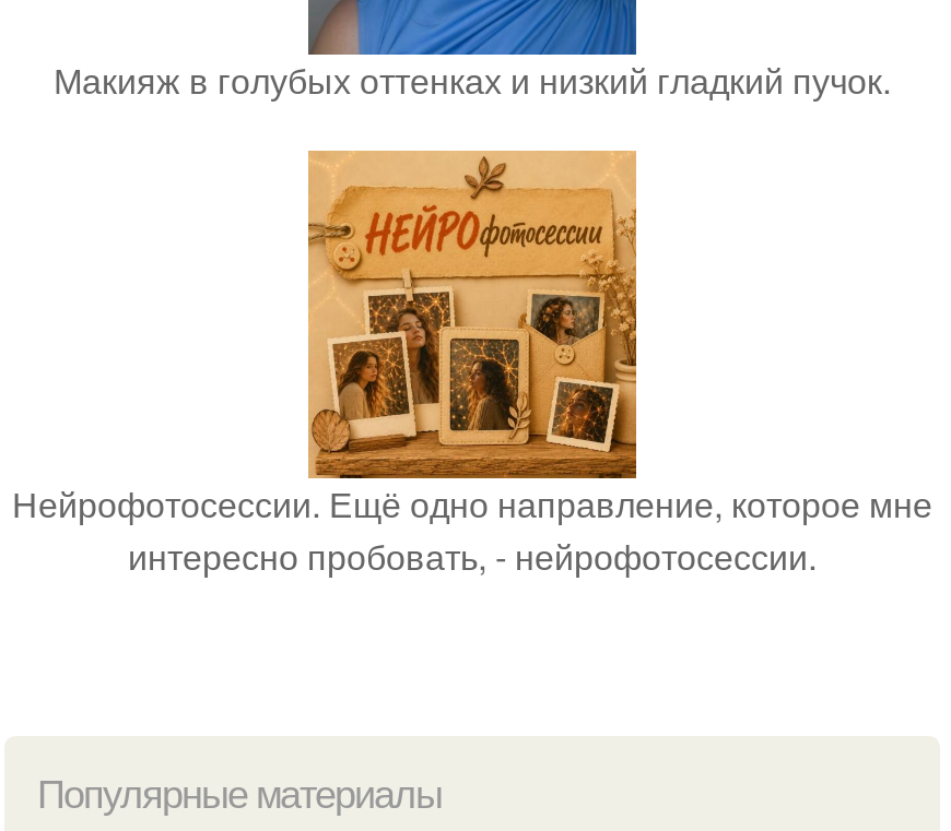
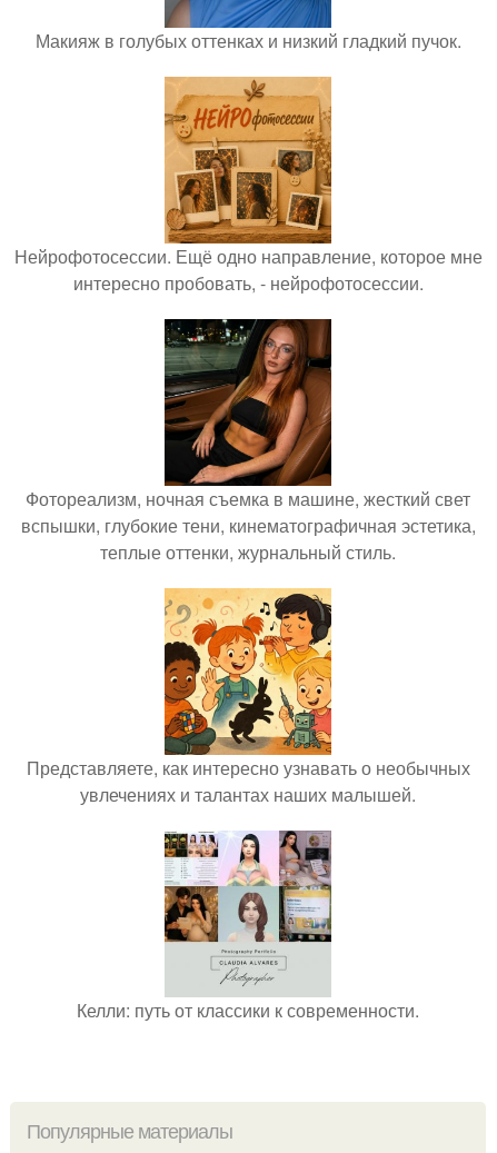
none -> [21,318,475,565] [image] | Фотореализм, ночная съемка в машине, жесткий свет | вспышки, глубокие тени, кинематографичная эстетика, | теплые оттенки, журнальный стиль.
none -> [26,588,470,808] [image] | Представляете, как интересно узнавать о необычных | увлечениях и талантах наших малышей.
none -> [77,829,419,1023] [image] | Келли: путь от классики к современности.

